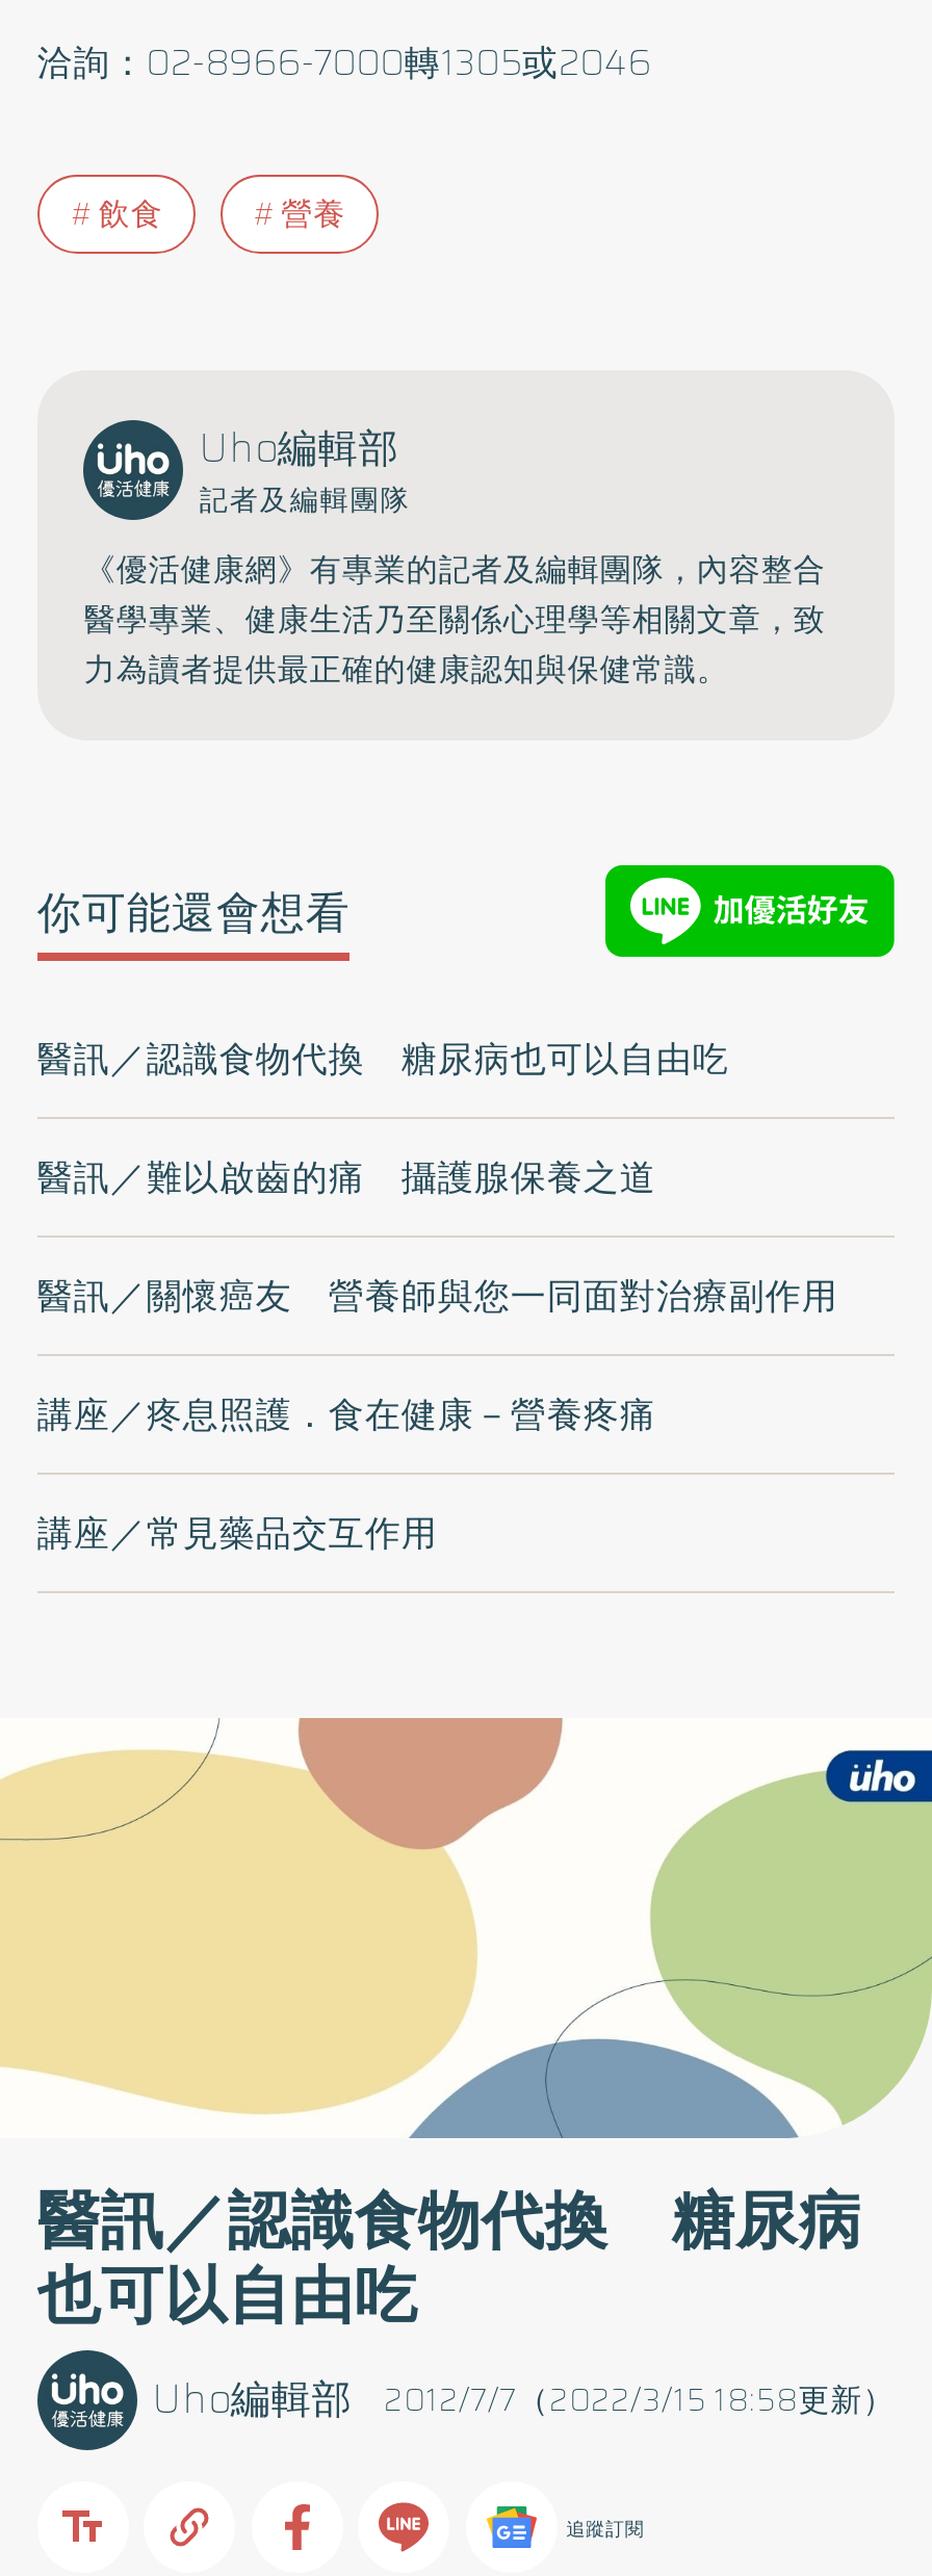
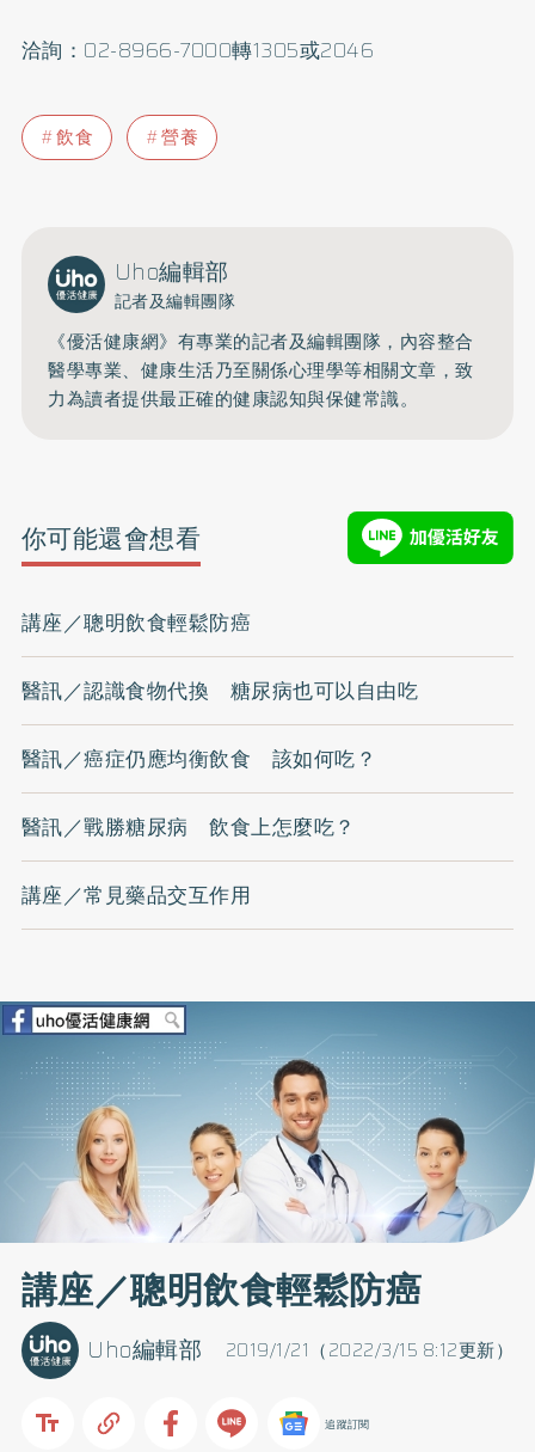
none -> [21,607,251,639] 講座／聰明飲食輕鬆防癌
moved [37,1032,729,1086] -> [21,676,418,707]: 醫訊／認識食物代換 糖尿病也可以自由吃
[37,1151,838,1442] 醫訊／難以啟齒的痛 攝護腺保養之道 | 醫訊／關懷癌友 營養師與您一同面對治療副作用 | 講座／疼息照護．食在健康－營養疼痛 -> [21,744,377,843] 醫訊／癌症仍應均衡飲食 該如何吃？ | 醫訊／戰勝糖尿病 飲食上怎麼吃？
[6,1716,926,2425] [image] | 醫訊／認識食物代換 糖尿病 | 也可以自由吃 | 2012/7/7（2022/3/15 18:58更新） -> [4,1000,531,1365] [image] | 講座／聰明飲食輕鬆防癌 | 2019/1/21（2022/3/15 8:12更新）

